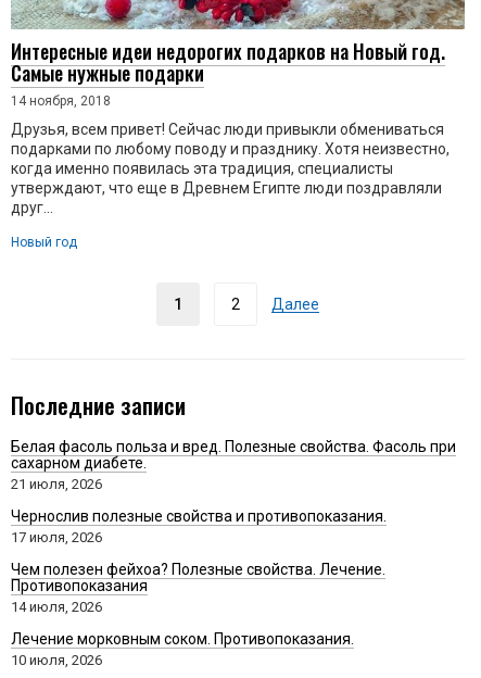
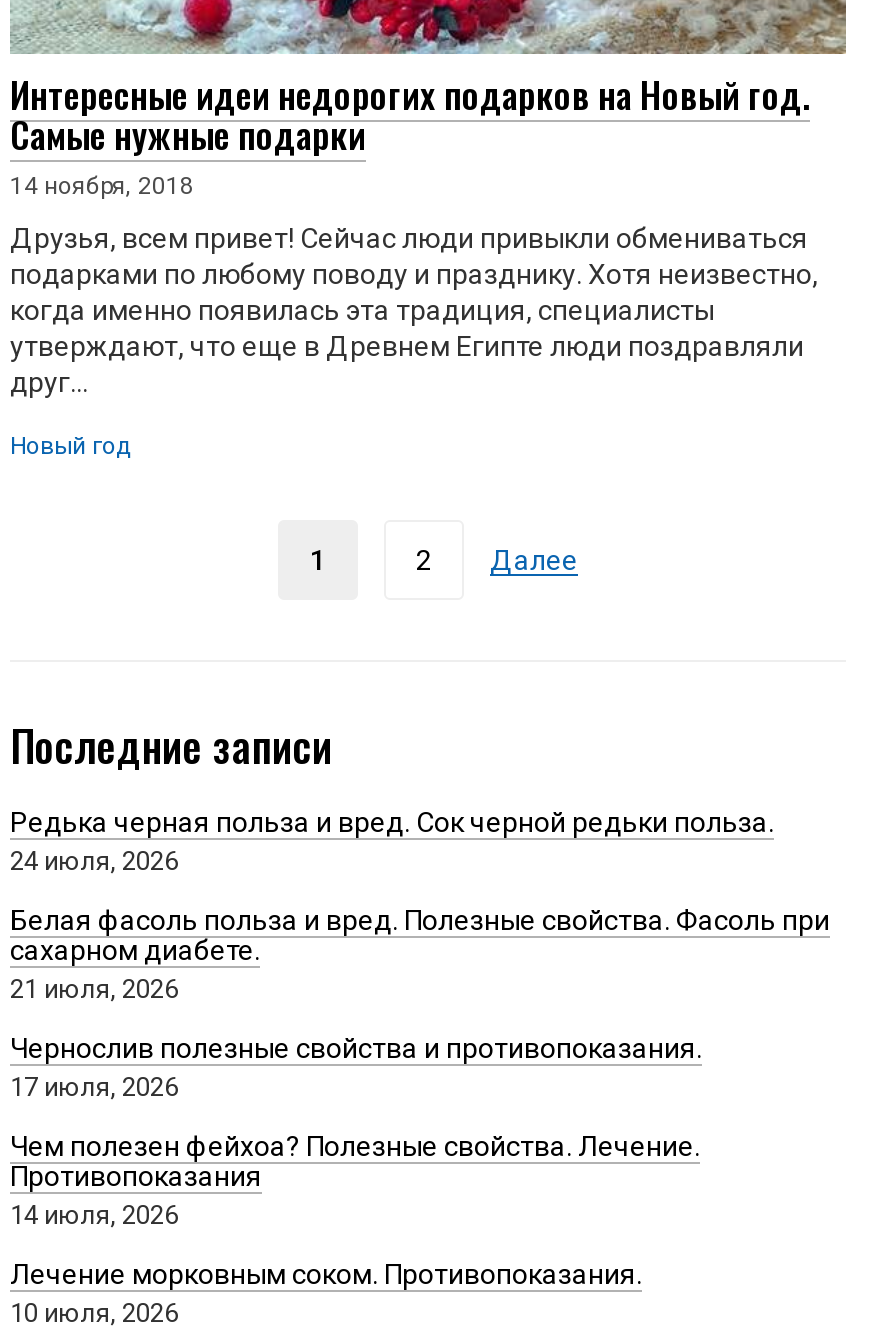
none -> [10,806,774,876] Редька черная польза и вред. Сок черной редьки польза. | 24 июля, 2026

